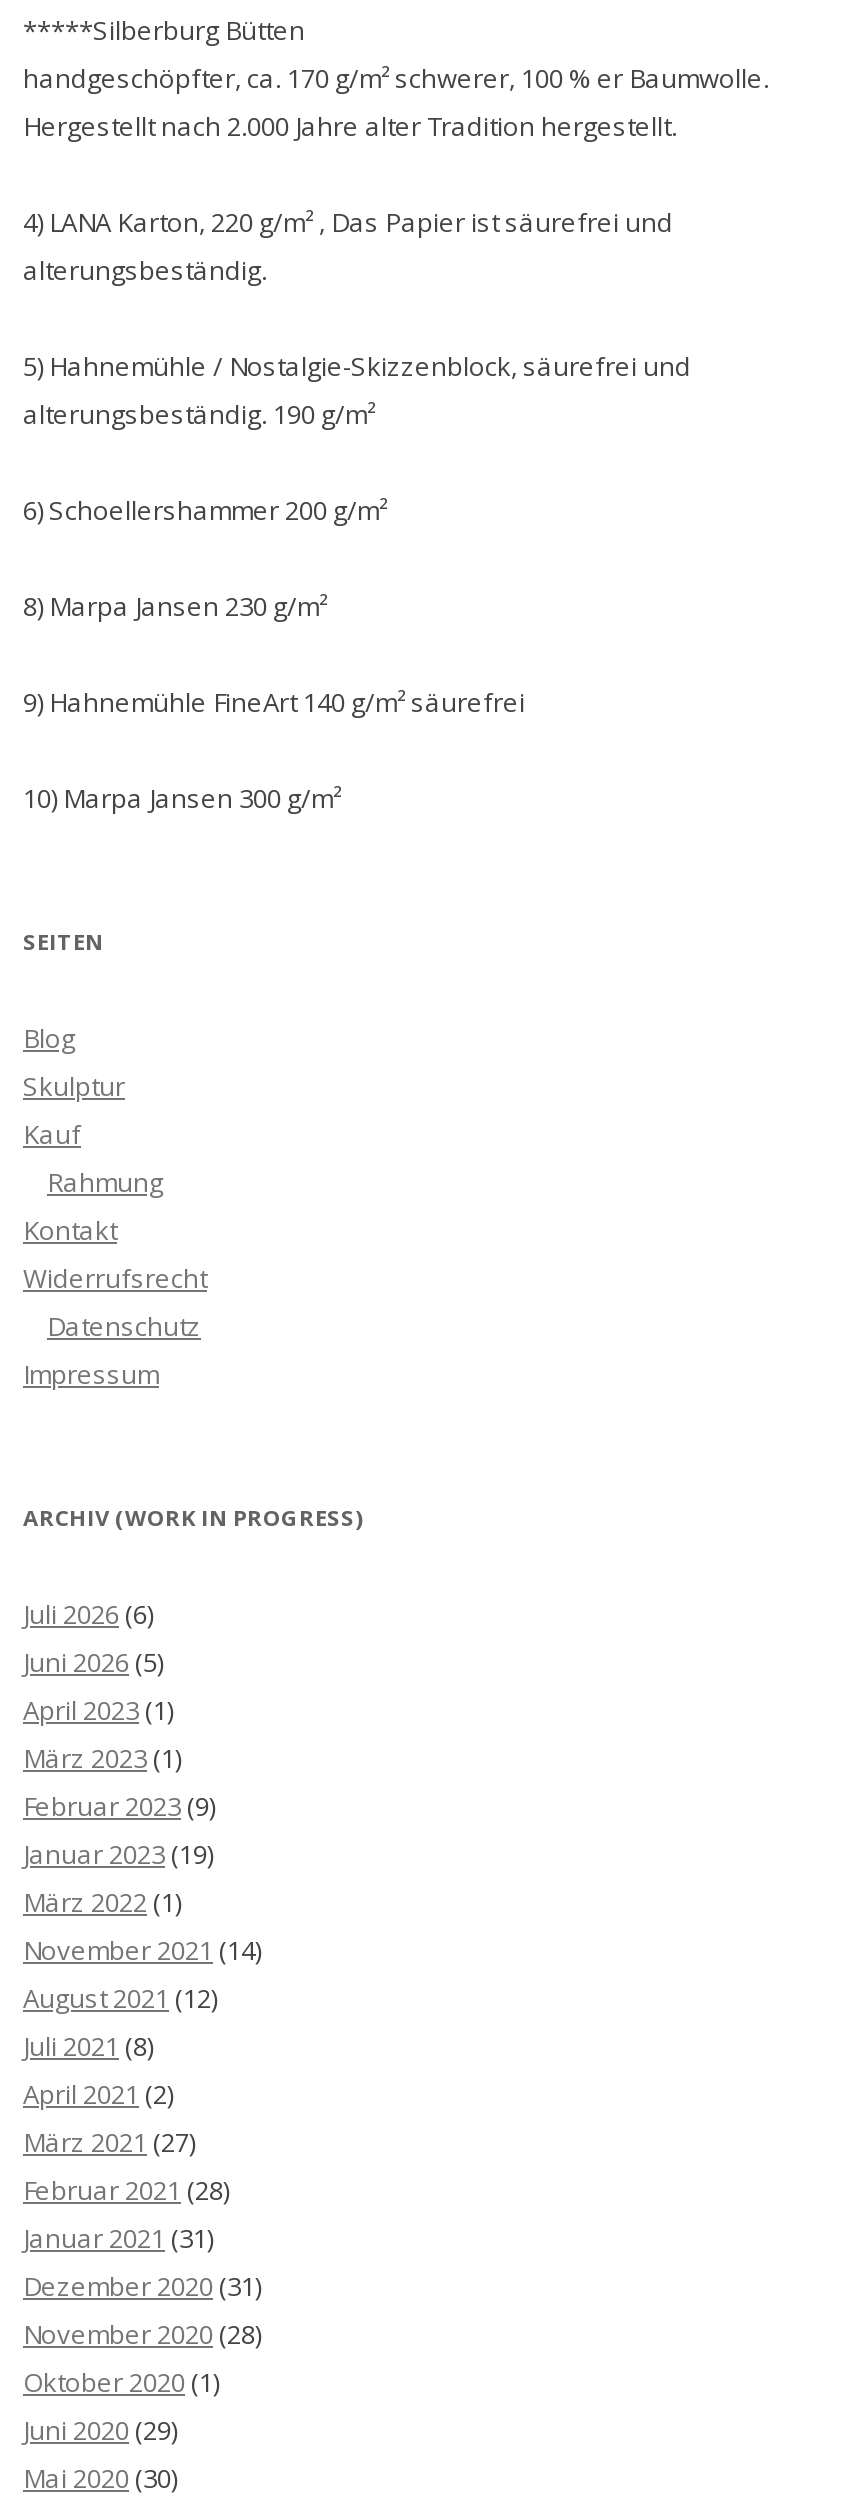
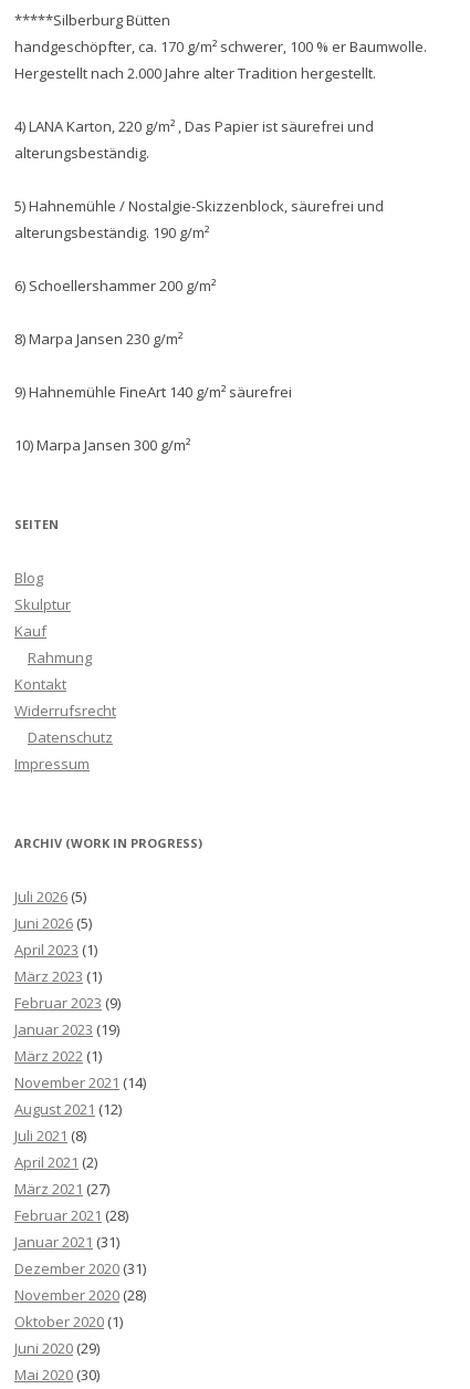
[23,1596,153,1632] Juli 2026 (6) -> [14,887,86,906] Juli 2026 (5)

